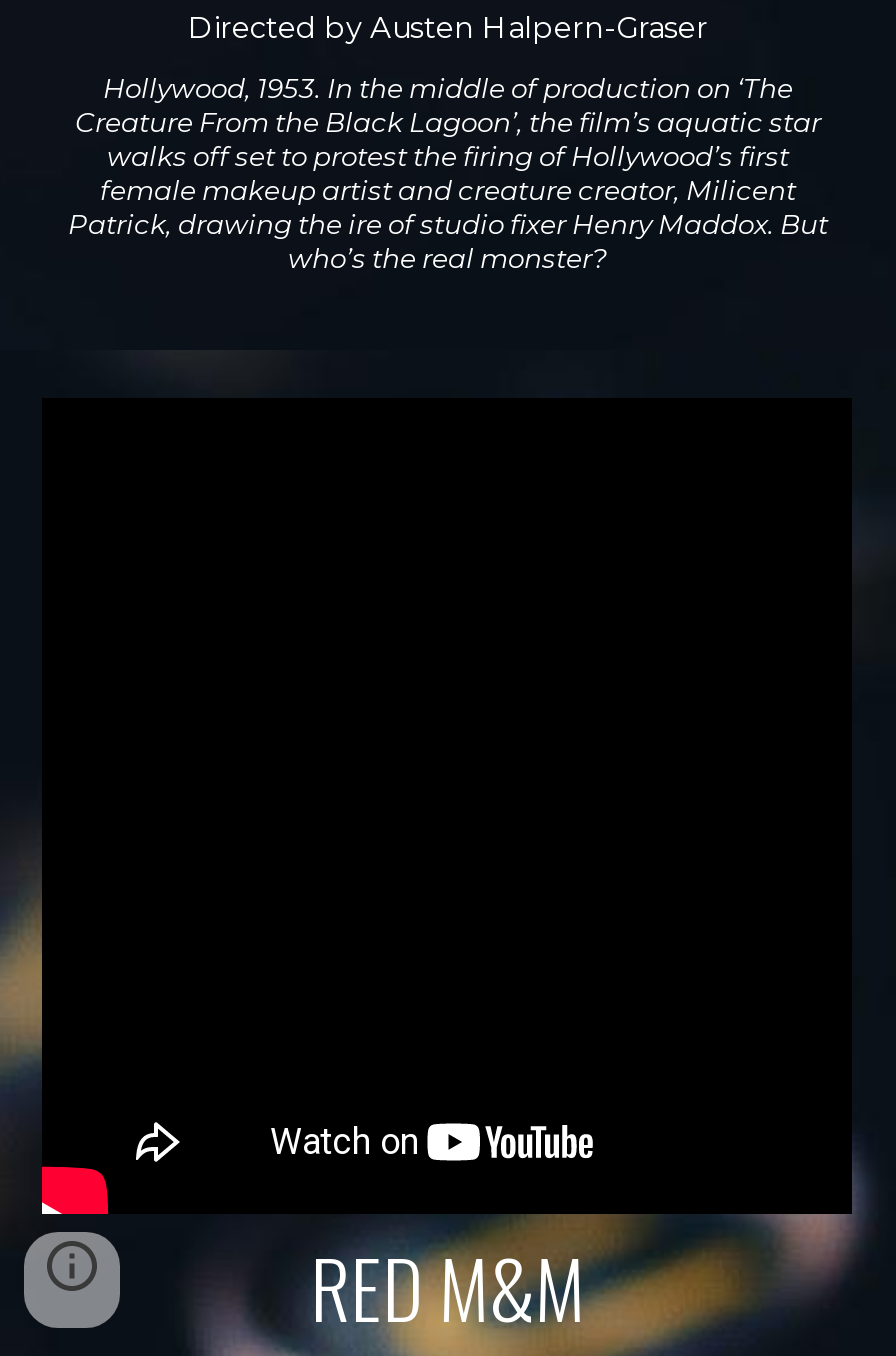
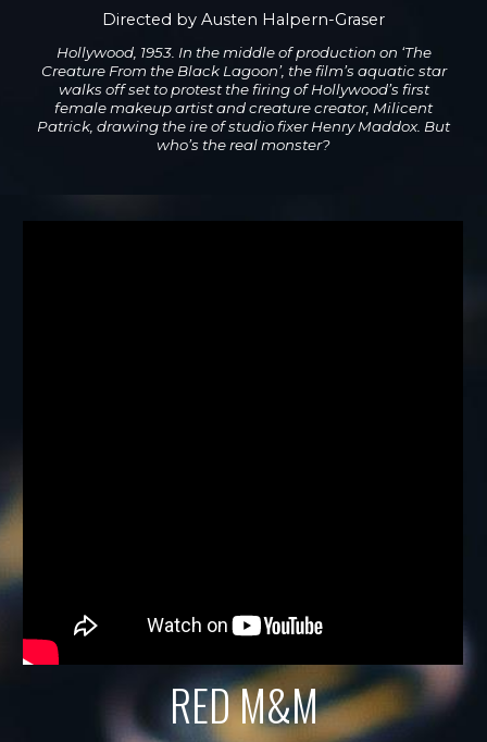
[22,1230,122,1330] [image] -> none

